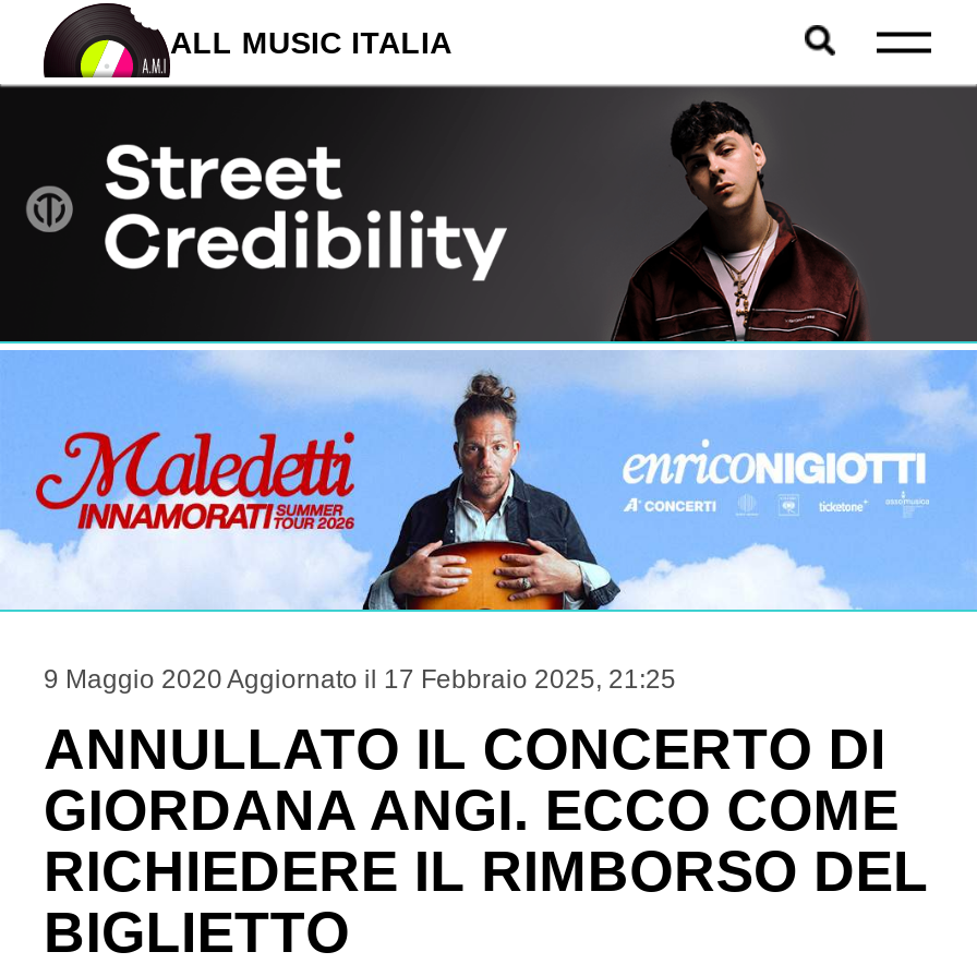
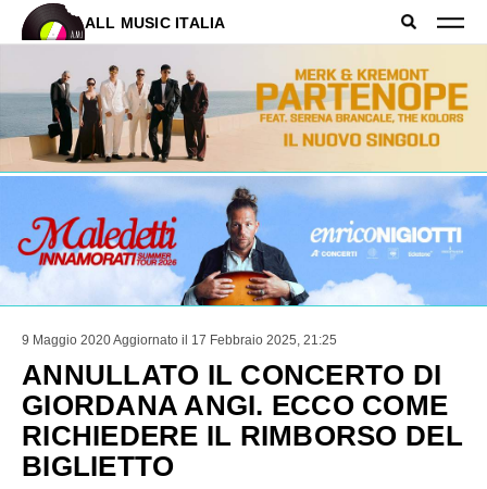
[7,84,970,344] [image] -> [3,45,484,172] [image]

